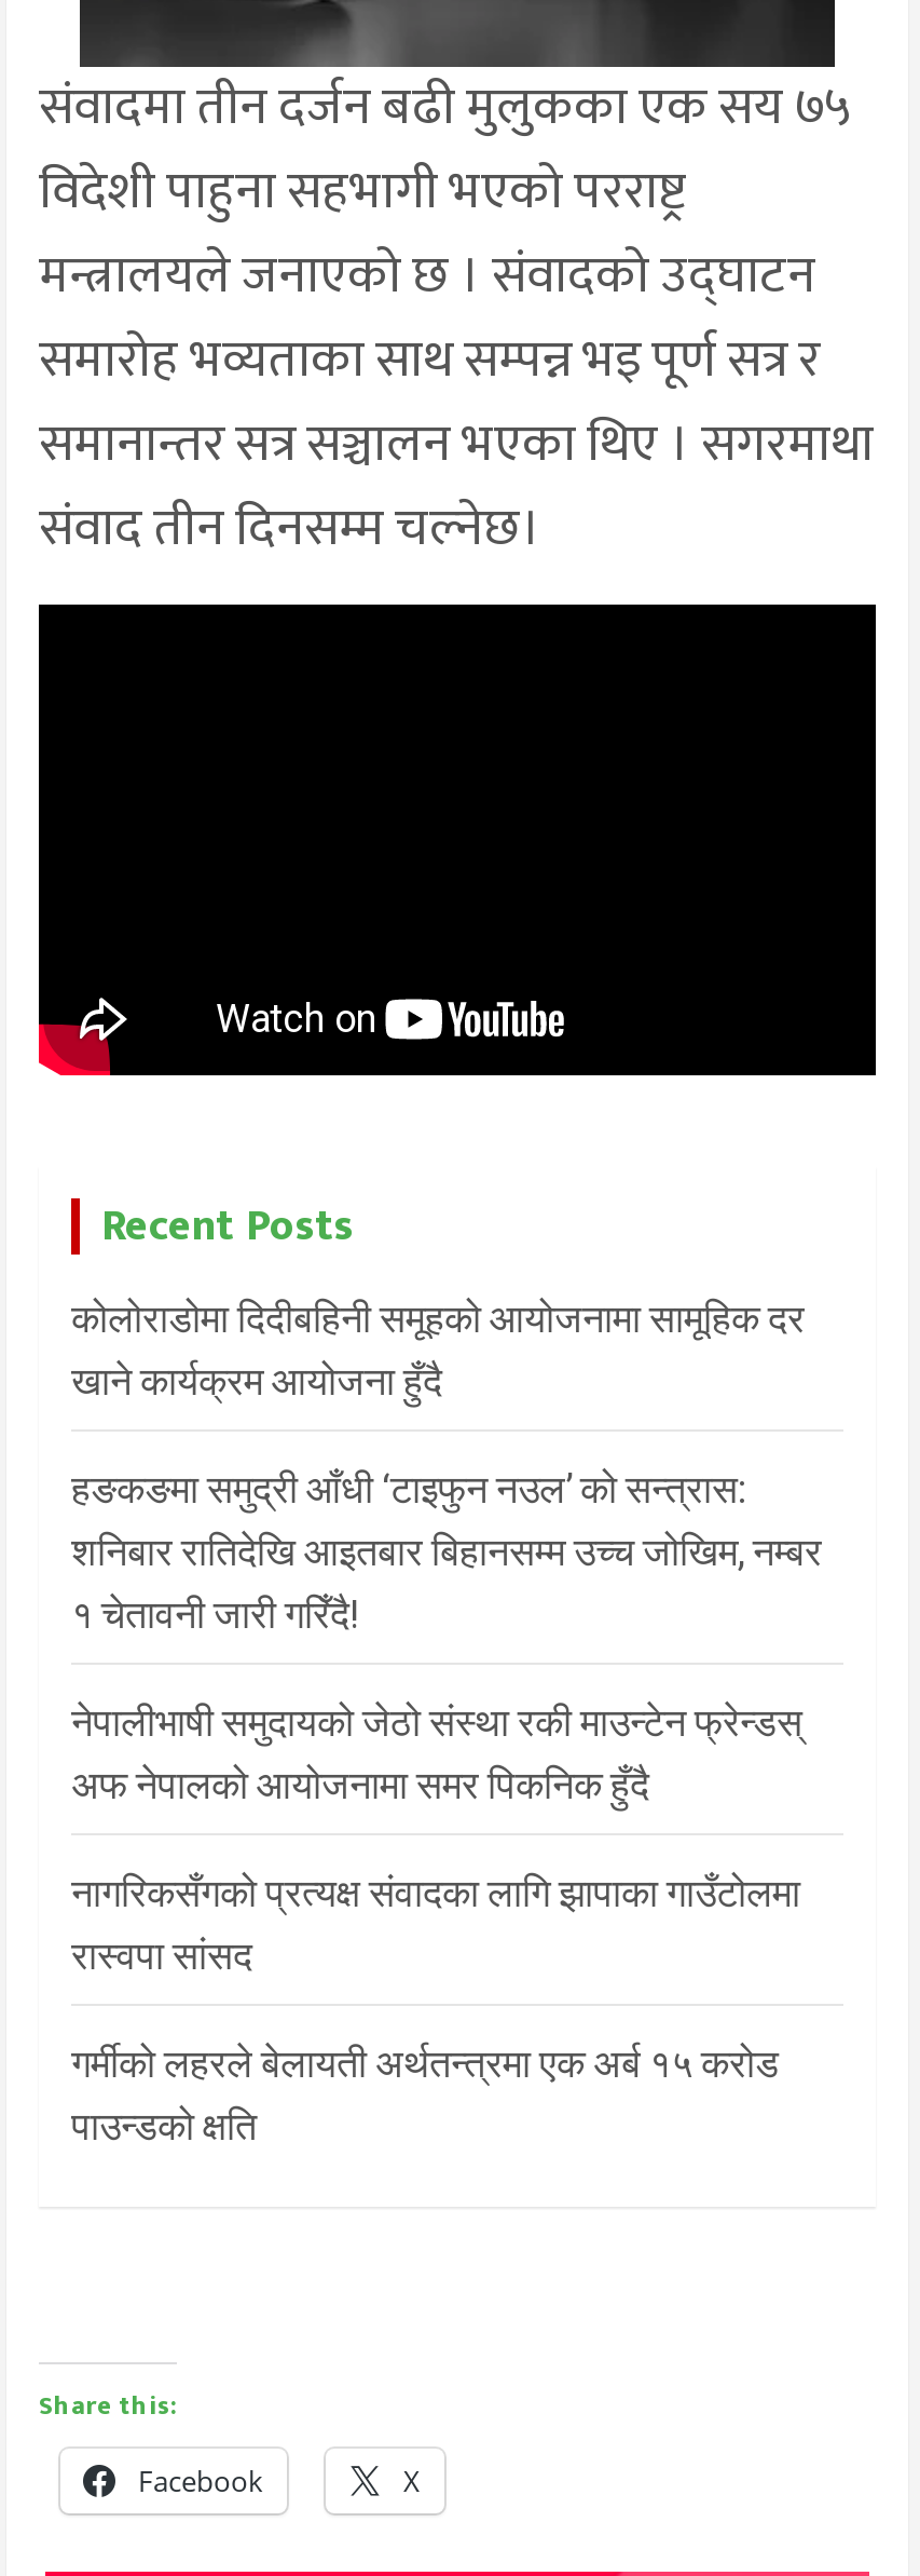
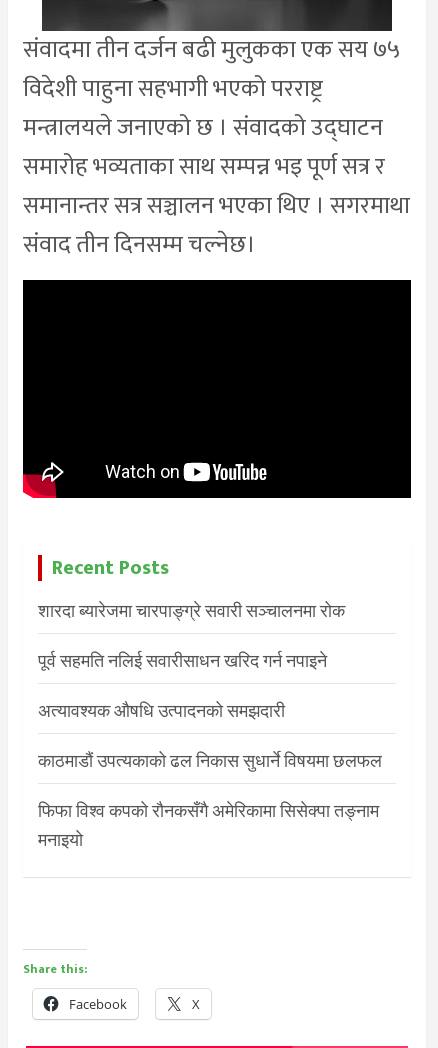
[71,1297,805,1405] कोलोराडोमा दिदीबहिनी समूहको आयोजनामा सामूहिक दर | खाने कार्यक्रम आयोजना हुँदै -> [38,600,345,621] शारदा ब्यारेजमा चारपाङ्ग्रे सवारी सञ्चालनमा रोक
[71,1467,822,1638] हङकङमा समुद्री आँधी ‘टाइफुन नउल’ को सन्त्रास: | शनिबार रातिदेखि आइतबार बिहानसम्म उच्च जोखिम, नम्बर | १ चेतावनी जारी गरिँदै! -> [38,650,327,671] पूर्व सहमति नलिई सवारीसाधन खरिद गर्न नपाइने
[71,1700,802,1808] नेपालीभाषी समुदायको जेठो संस्था रकी माउन्टेन फ्रेन्डस् | अफ नेपालको आयोजनामा समर पिकनिक हुँदै -> [38,700,285,721] अत्यावश्यक औषधि उत्पादनको समझदारी
[71,1871,800,1979] नागरिकसँगको प्रत्यक्ष संवादका लागि झापाका गाउँटोलमा | रास्वपा सांसद -> [38,750,382,771] काठमाडौं उपत्यकाको ढल निकास सुधार्ने विषयमा छलफल
[71,2042,779,2150] गर्मीको लहरले बेलायती अर्थतन्त्रमा एक अर्ब १५ करोड | पाउन्डको क्षति -> [38,800,379,850] फिफा विश्व कपको रौनकसँगै अमेरिकामा सिसेक्पा तङ्नाम | मनाइयो

